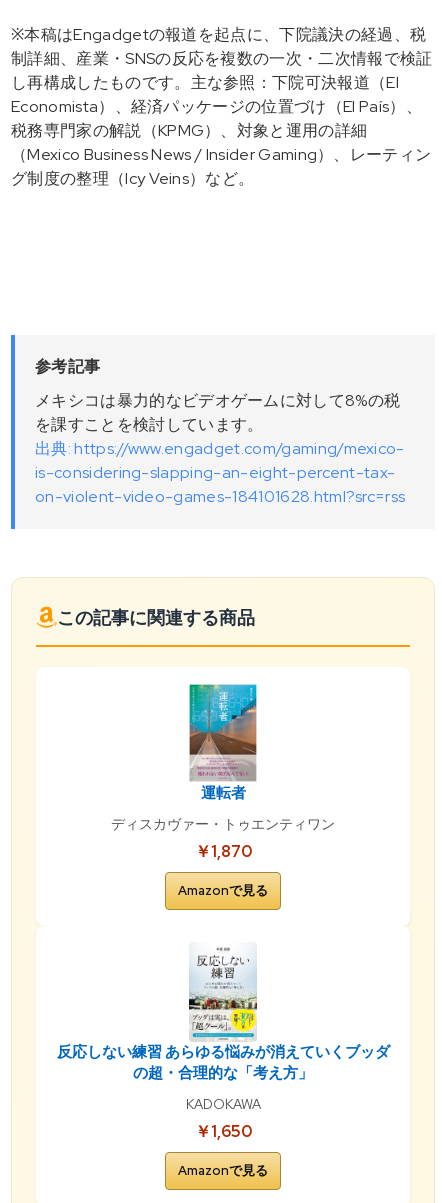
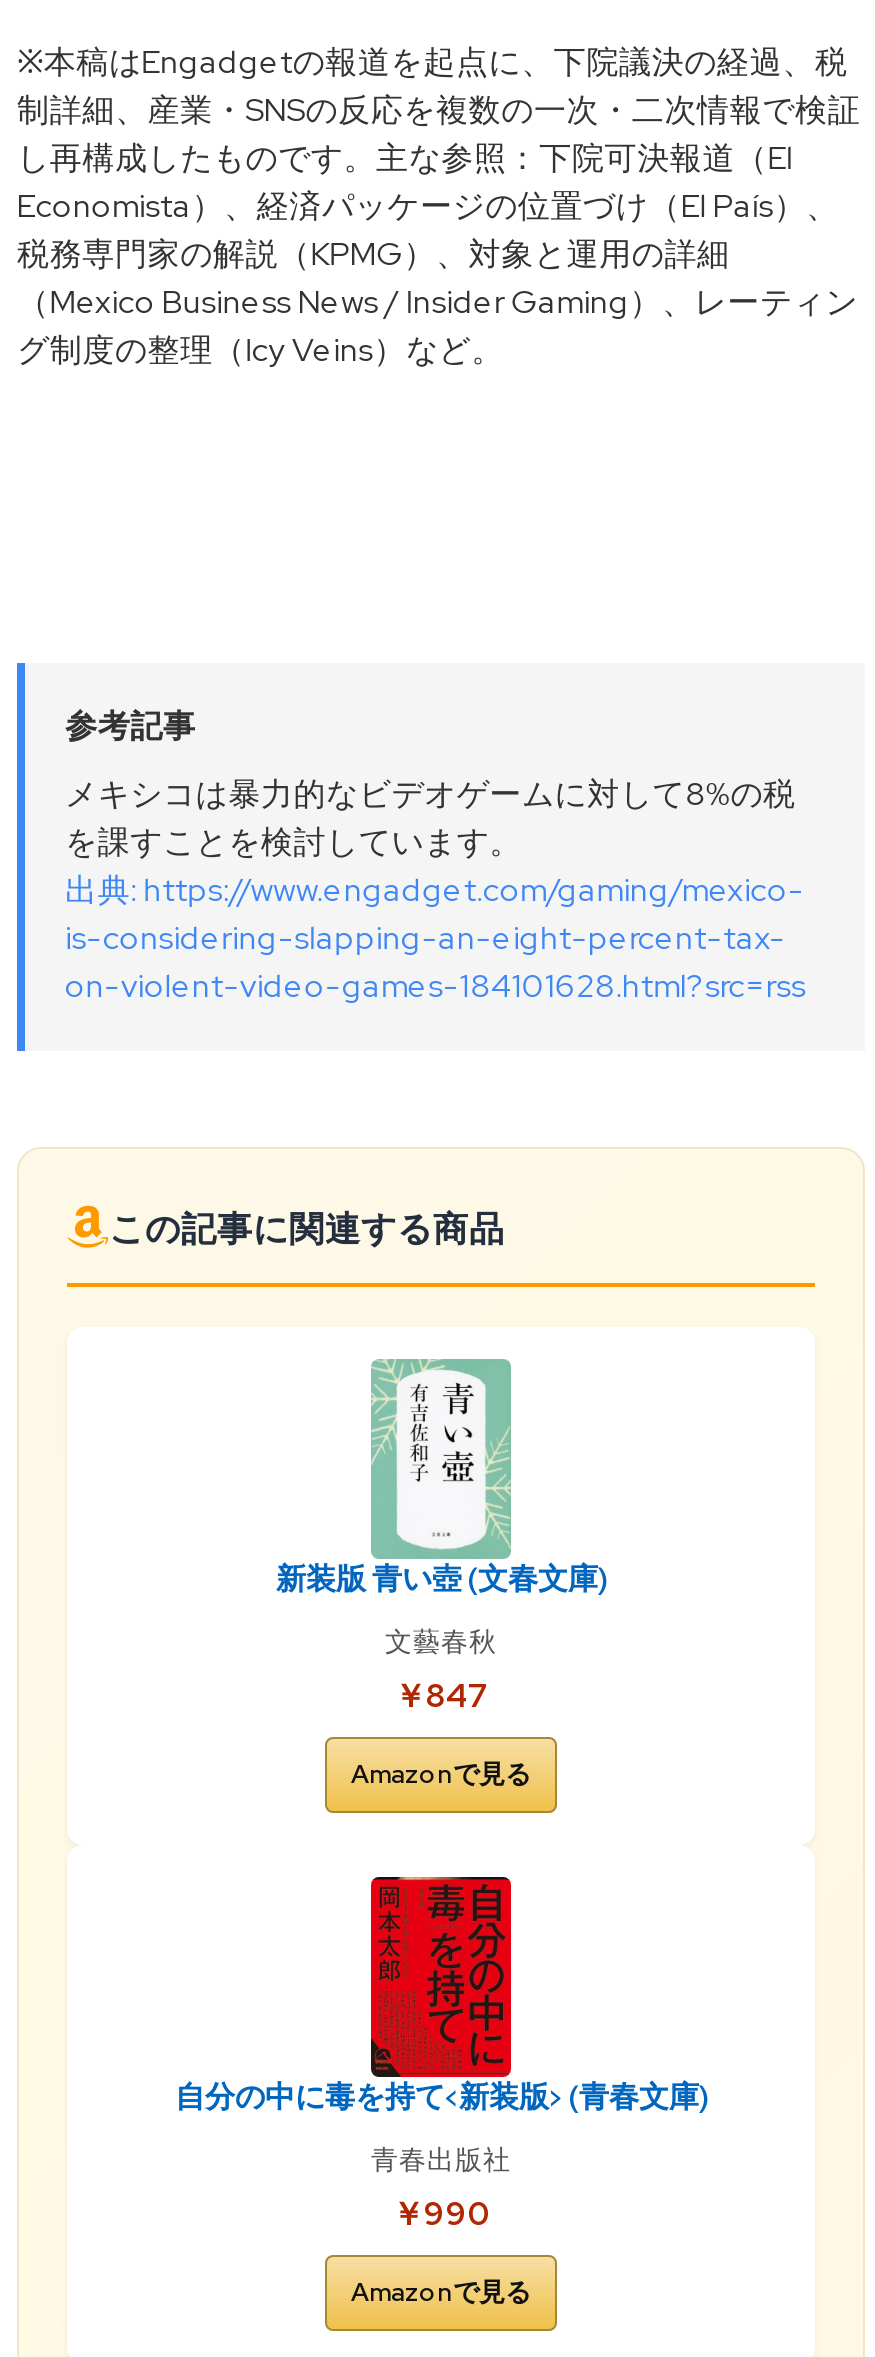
[188,683,258,802] [image] | 運転者 -> [276,1359,606,1597] [image] | 新装版 青い壺 (文春文庫)
[111,815,335,862] ディスカヴァー・トゥエンティワン | ￥1,870 -> [385,1623,497,1717] 文藝春秋 | ￥847
[56,947,389,1082] [image] | 反応しない練習 あらゆる悩みが消えていくブッダ | の超・合理的な「考え方」 -> [175,1875,707,2115] [image] | 自分の中に毒を持て<新装版> (青春文庫)
[185,1095,260,1142] KADOKAWA | ￥1,650 -> [371,2141,511,2235] 青春出版社 | ￥990

